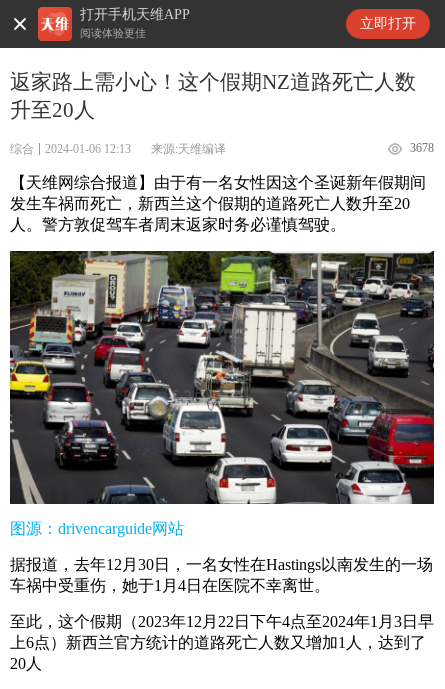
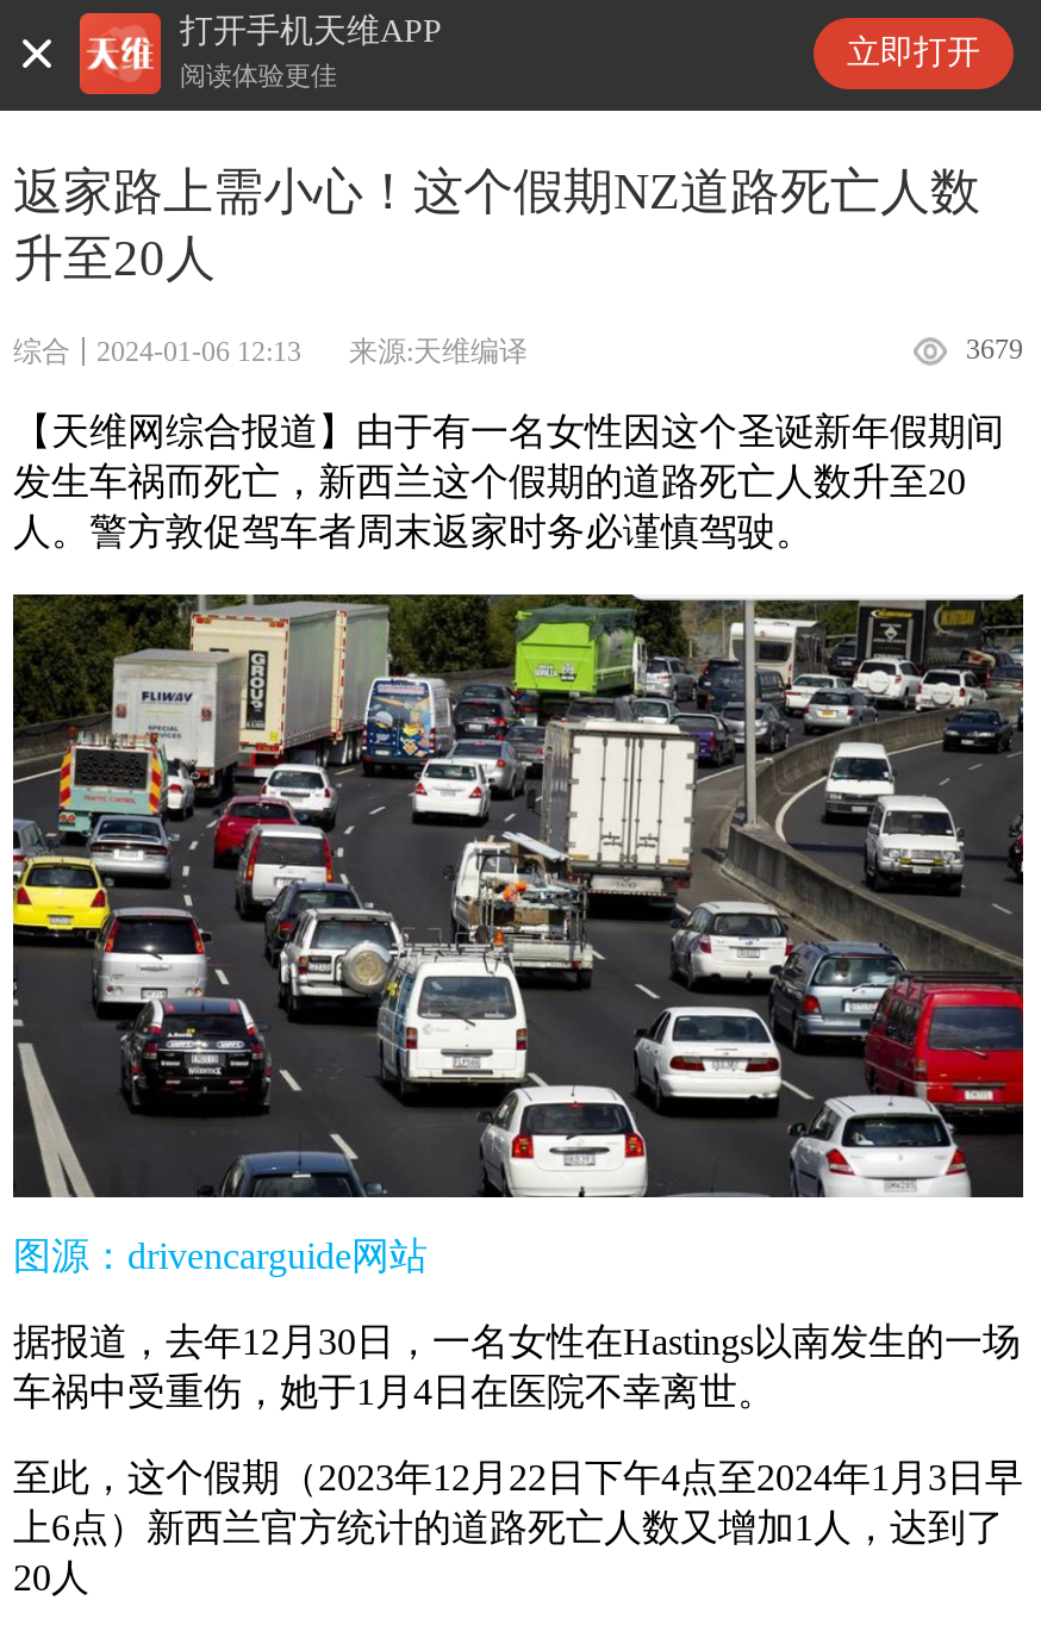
[410,141,434,155] 3678 -> [966,332,1023,366] 3679

